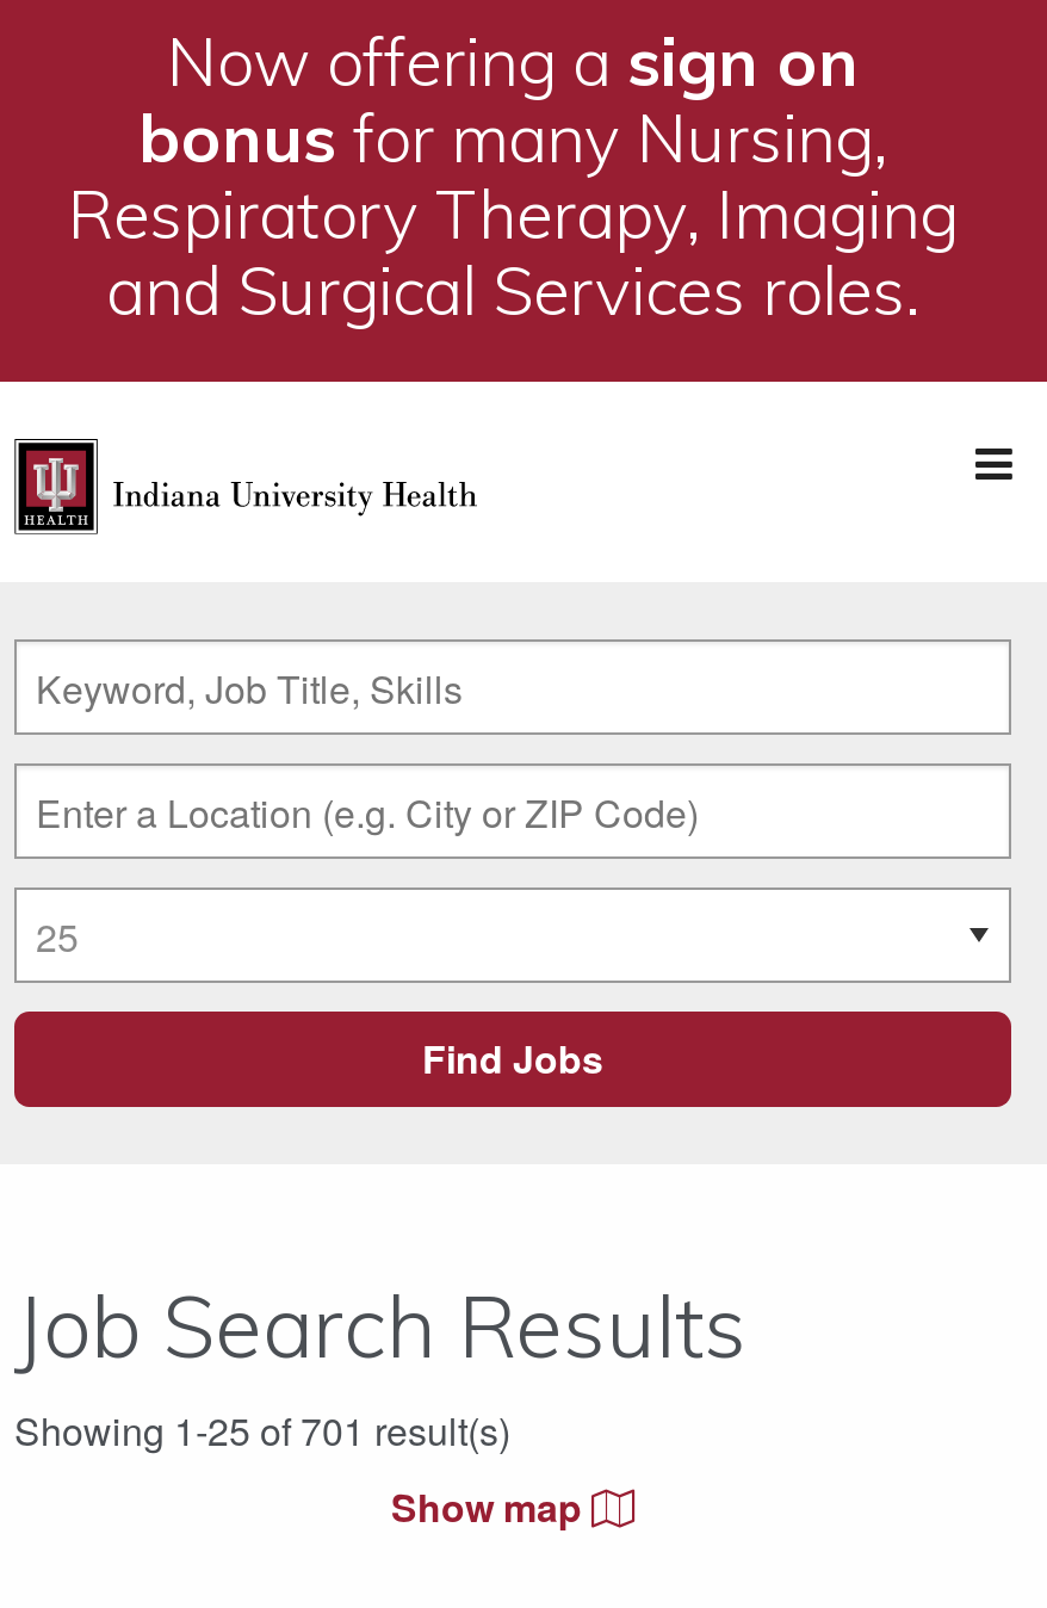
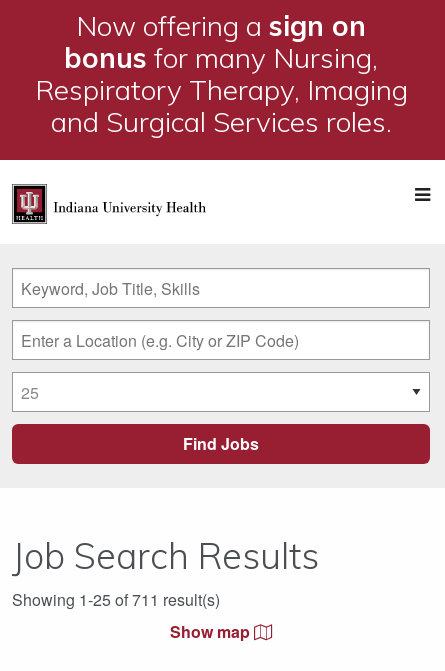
[14,1403,529,1458] Showing 1-25 of 701 result(s) -> [12,588,228,611] Showing 1-25 of 711 result(s)

